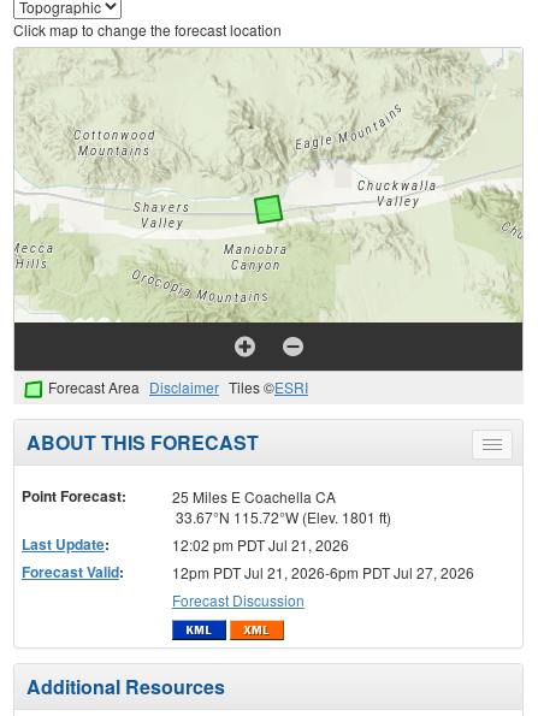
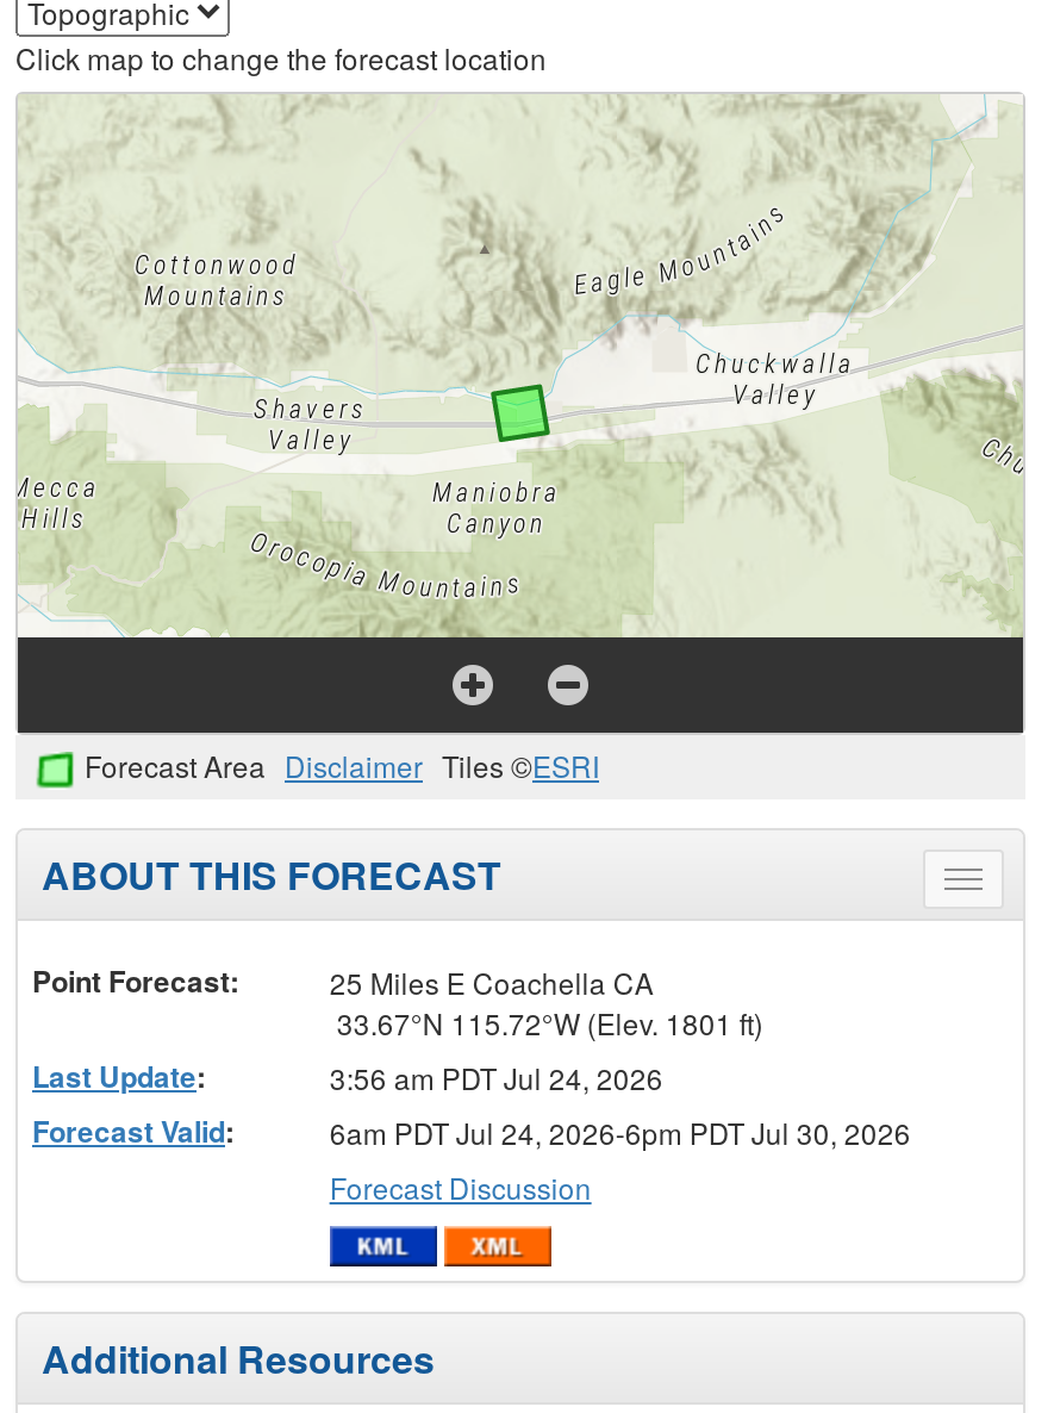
[172,534,349,555] 12:02 pm PDT Jul 21, 2026 -> [329,1057,663,1097] 3:56 am PDT Jul 24, 2026
[172,562,474,582] 12pm PDT Jul 21, 2026-6pm PDT Jul 27, 2026 -> [329,1111,911,1152] 6am PDT Jul 24, 2026-6pm PDT Jul 30, 2026

